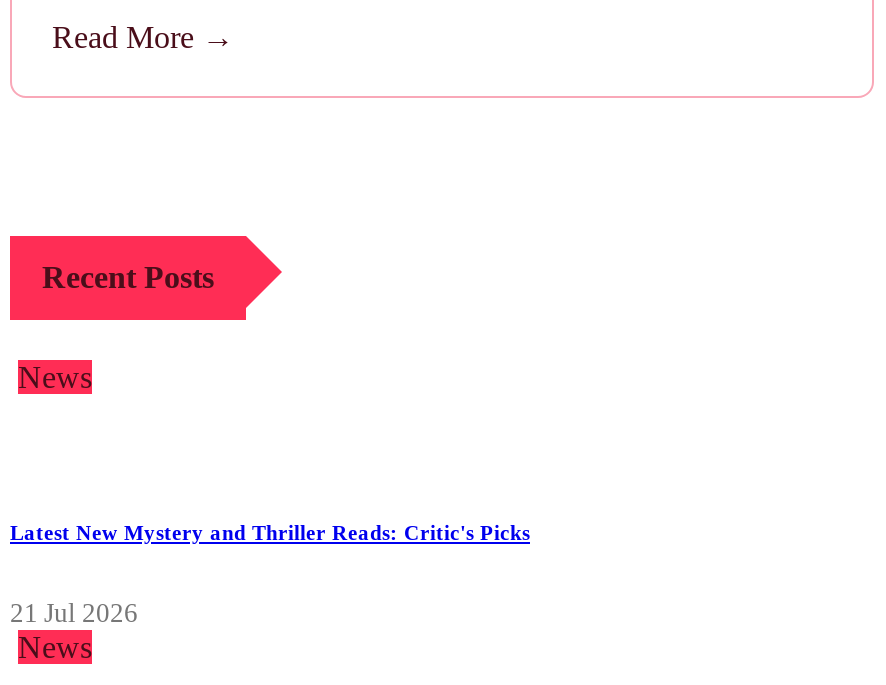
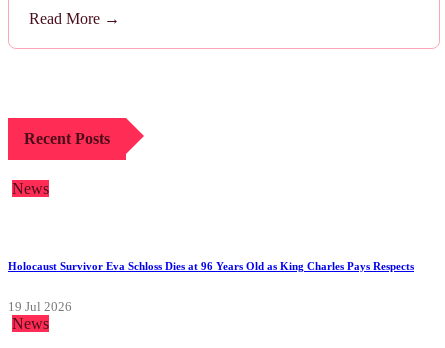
[10,520,530,544] Latest New Mystery and Thriller Reads: Critic's Picks -> [8,260,414,272] Holocaust Survivor Eva Schloss Dies at 96 Years Old as King Charles Pays Respects
[10,598,138,628] 21 Jul 2026 -> [8,299,72,314] 19 Jul 2026

